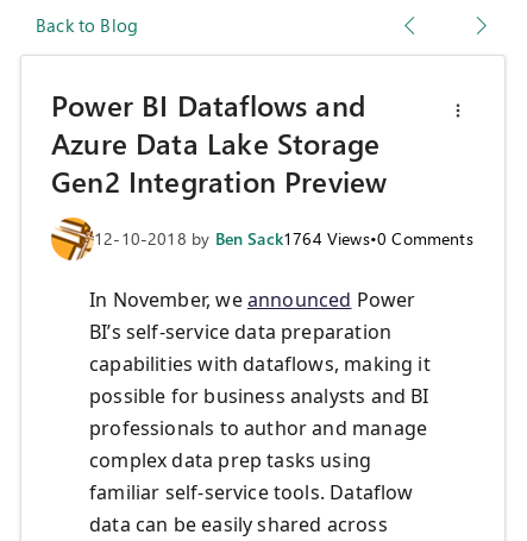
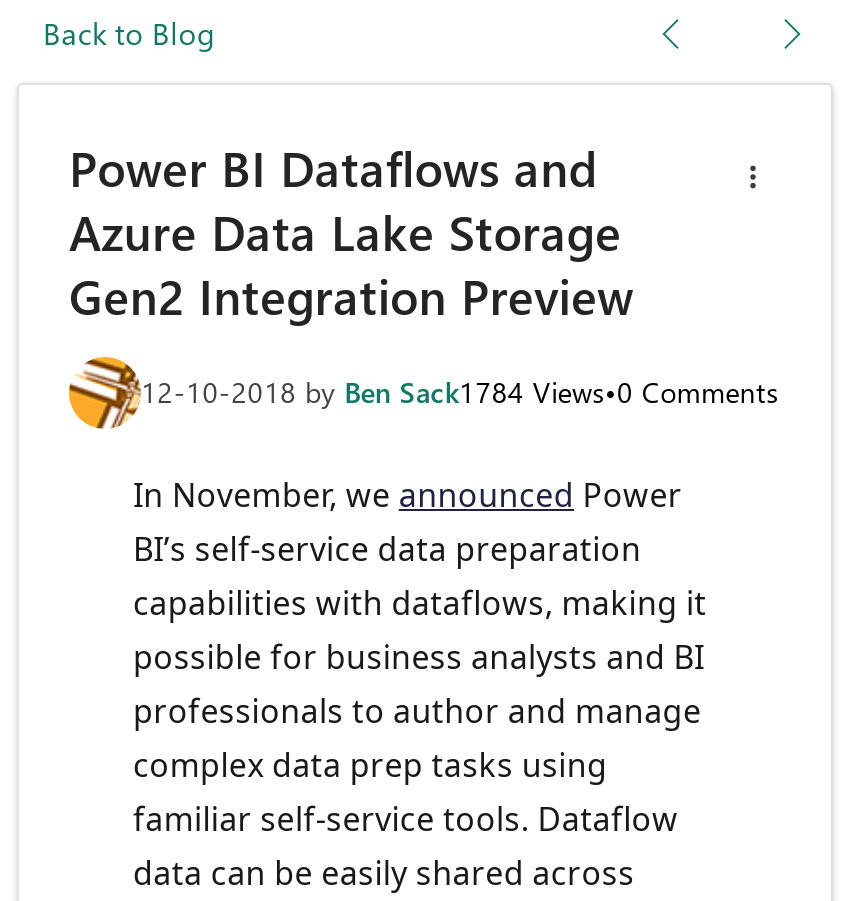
[94,228,473,250] 12-10-2018 by Ben Sack1764 Views•0 Comments -> [141,374,779,412] 12-10-2018 by Ben Sack1784 Views•0 Comments

